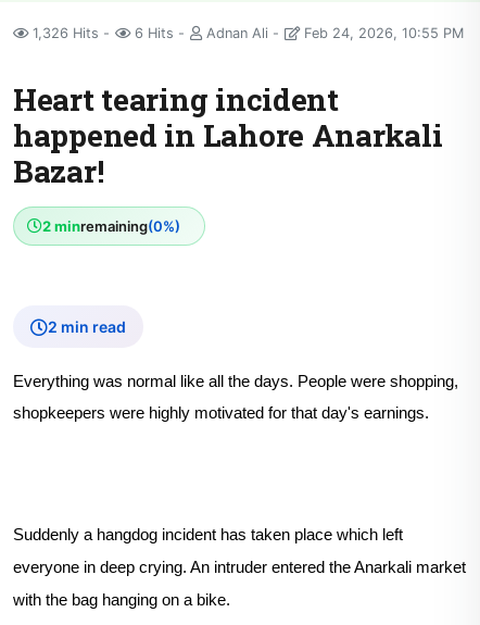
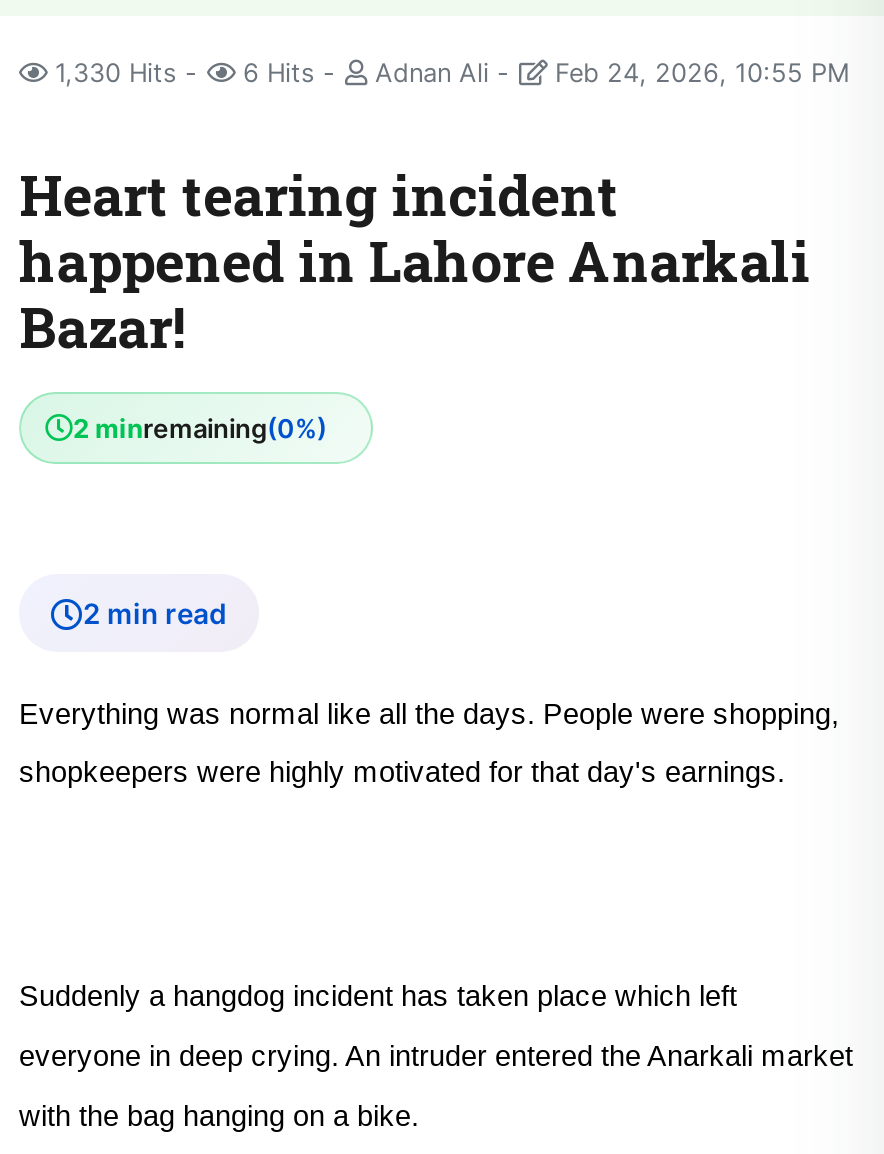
[28,25,464,41] 1,326 Hits 6 Hits Adnan Ali Feb 24, 2026, 10:55 PM -> [47,58,849,88] 1,330 Hits 6 Hits Adnan Ali Feb 24, 2026, 10:55 PM

